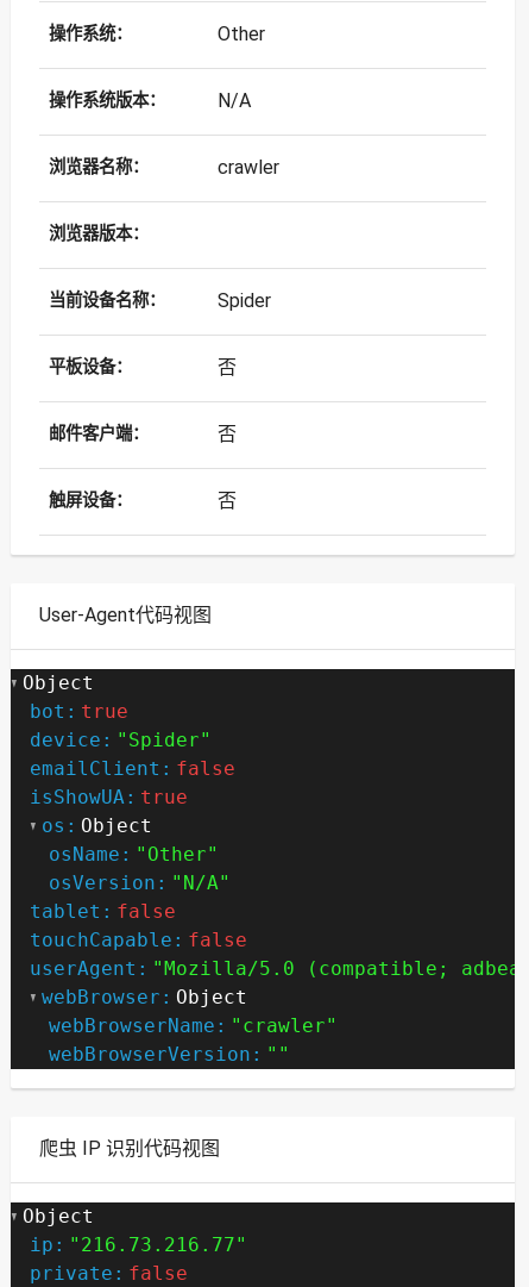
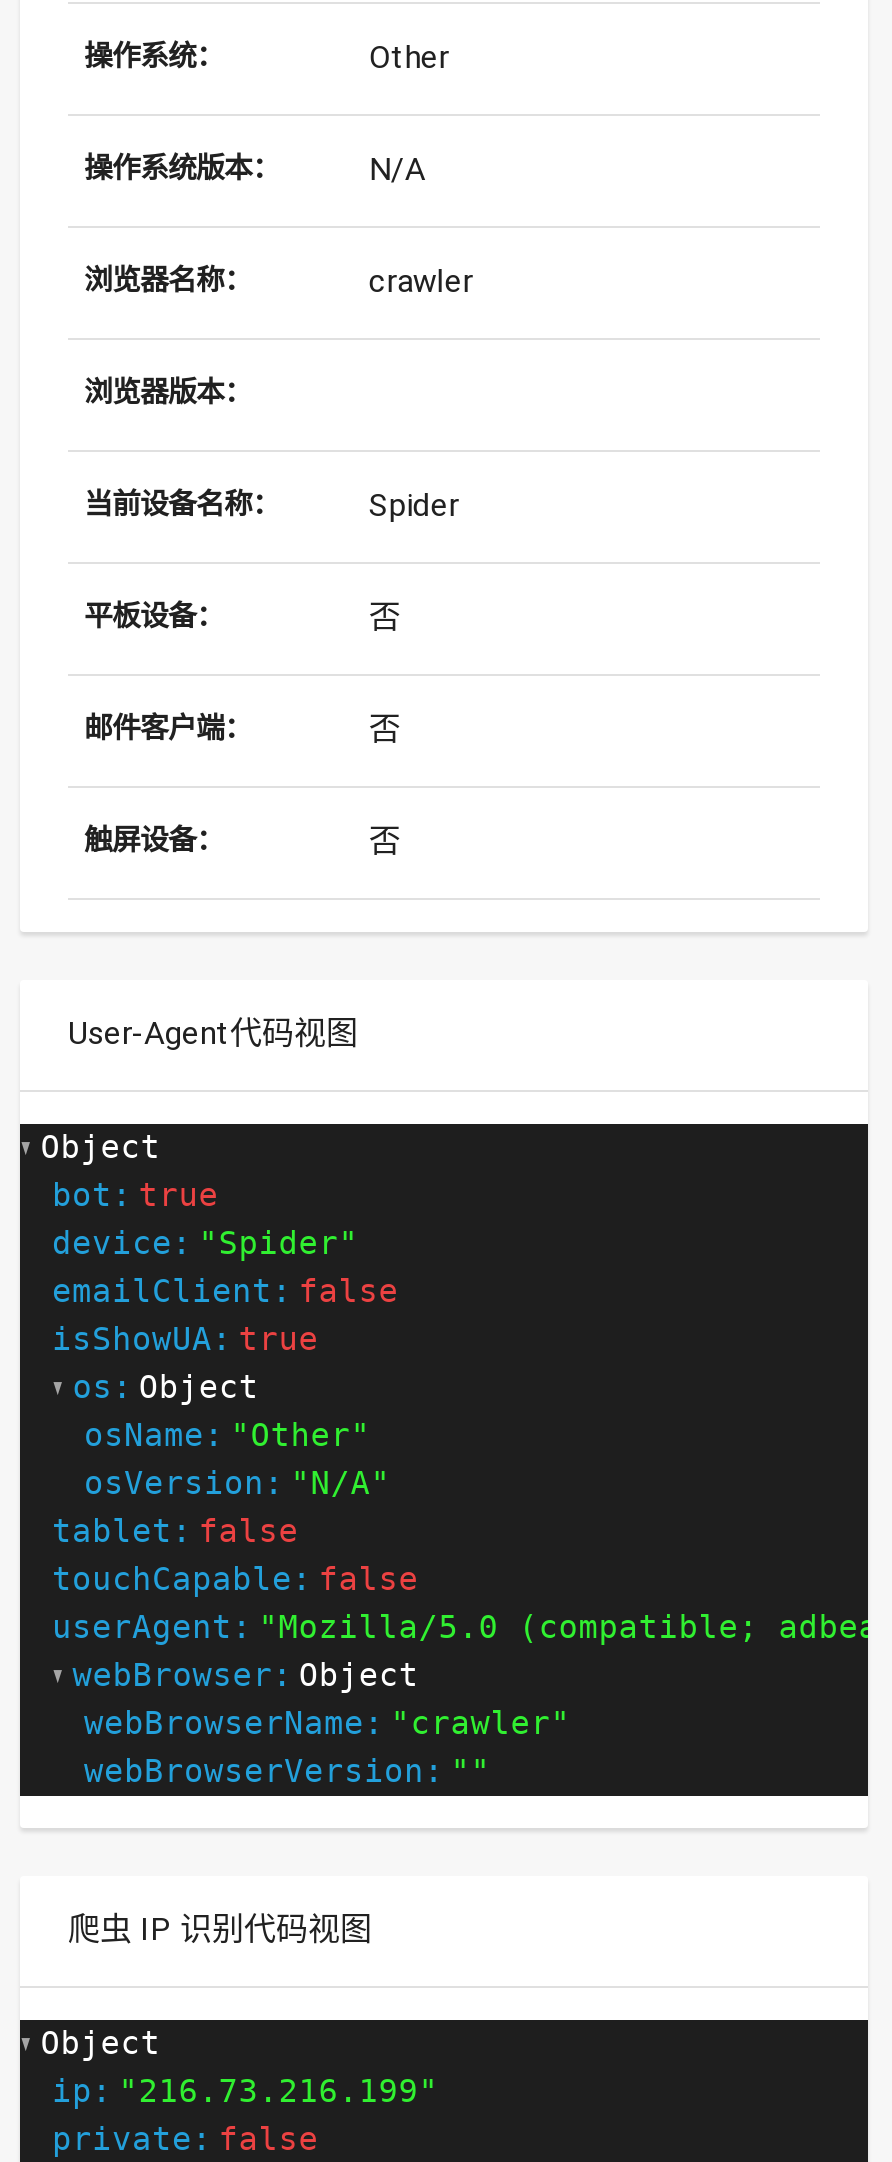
[30,1233,248,1256] ip: "216.73.216.77" -> [52,2072,438,2110] ip: "216.73.216.199"

